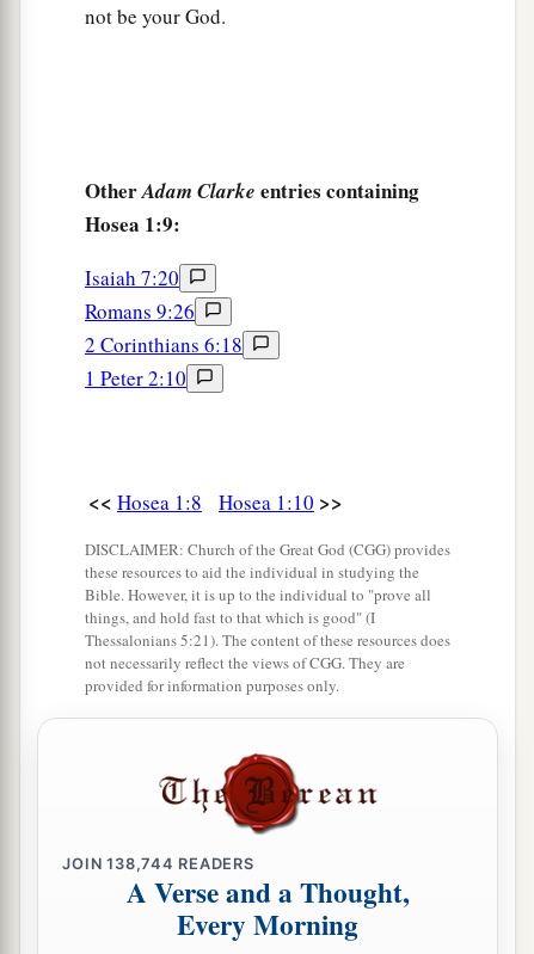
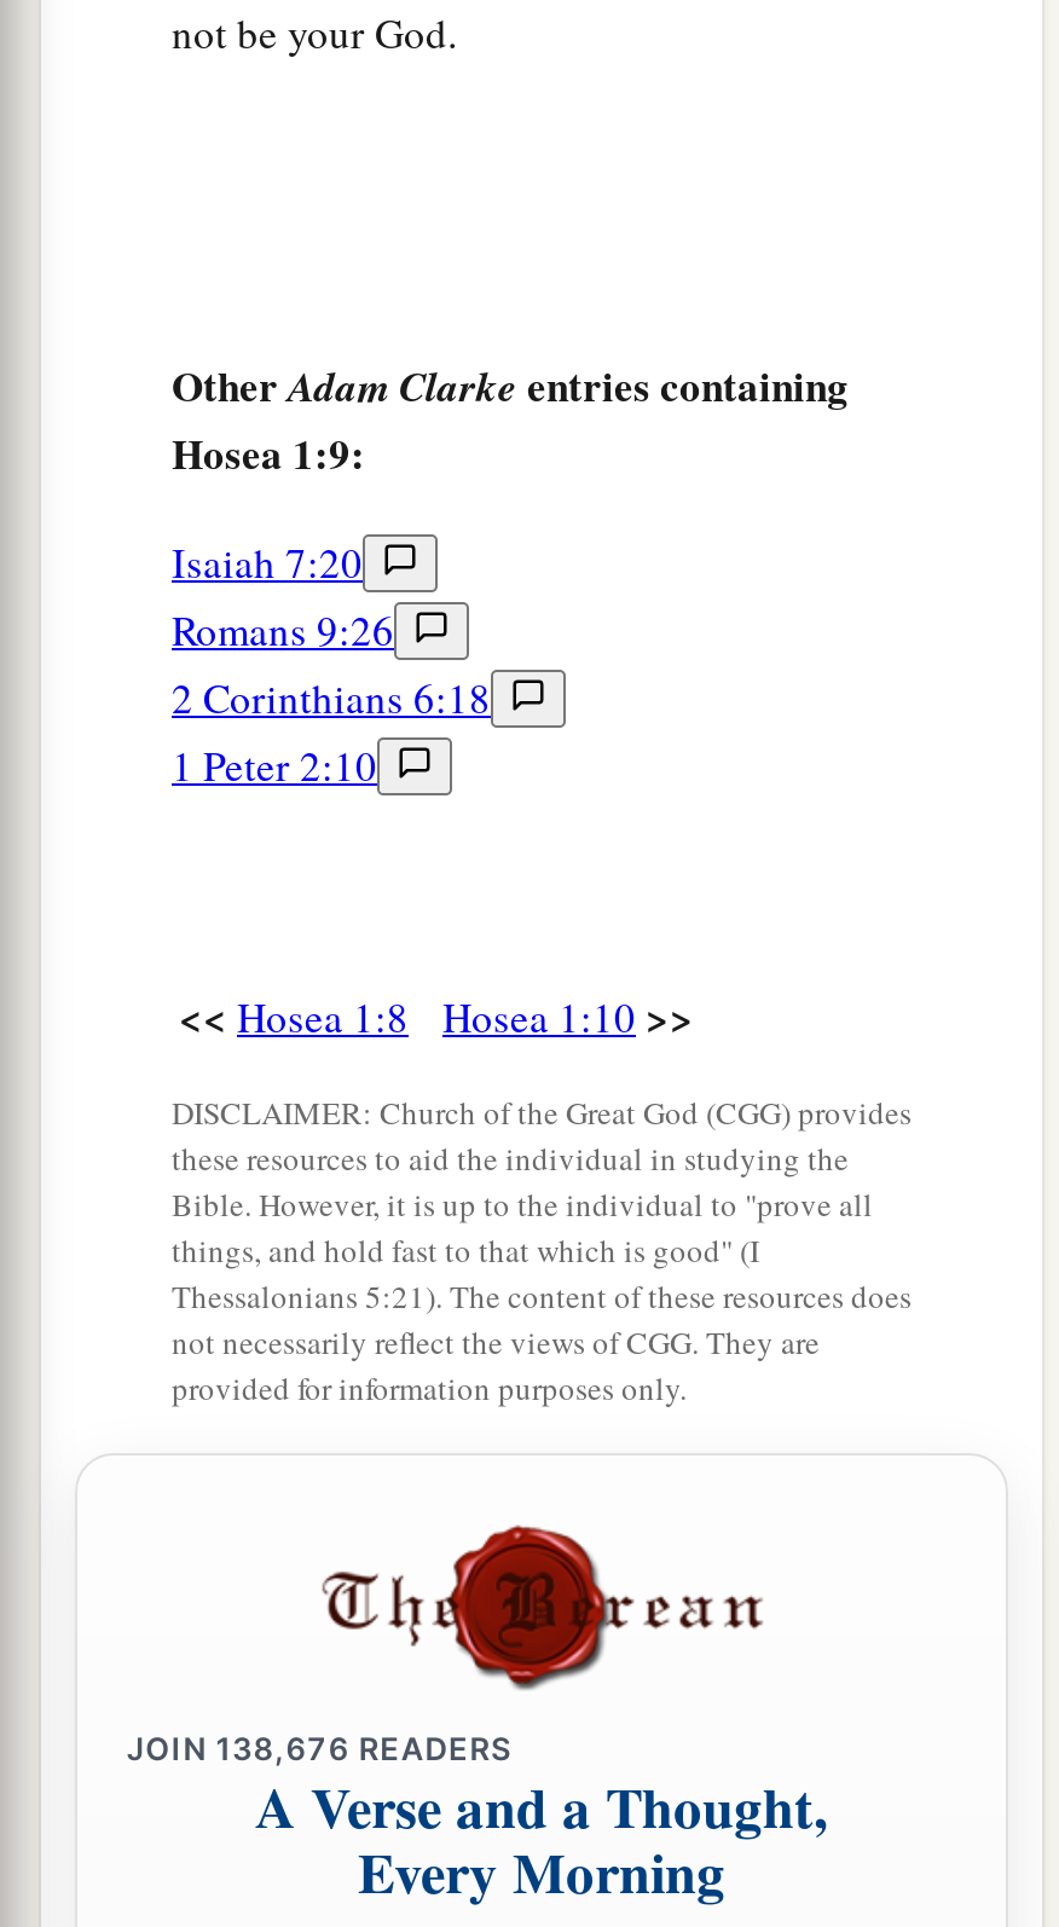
[63,855,254,873] JOIN 138,744 READERS -> [127,1731,512,1767] JOIN 138,676 READERS

